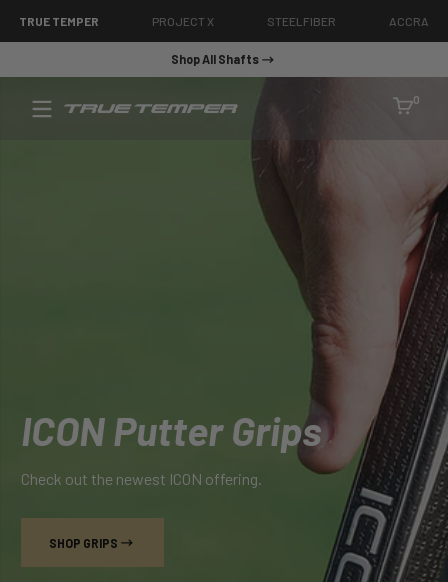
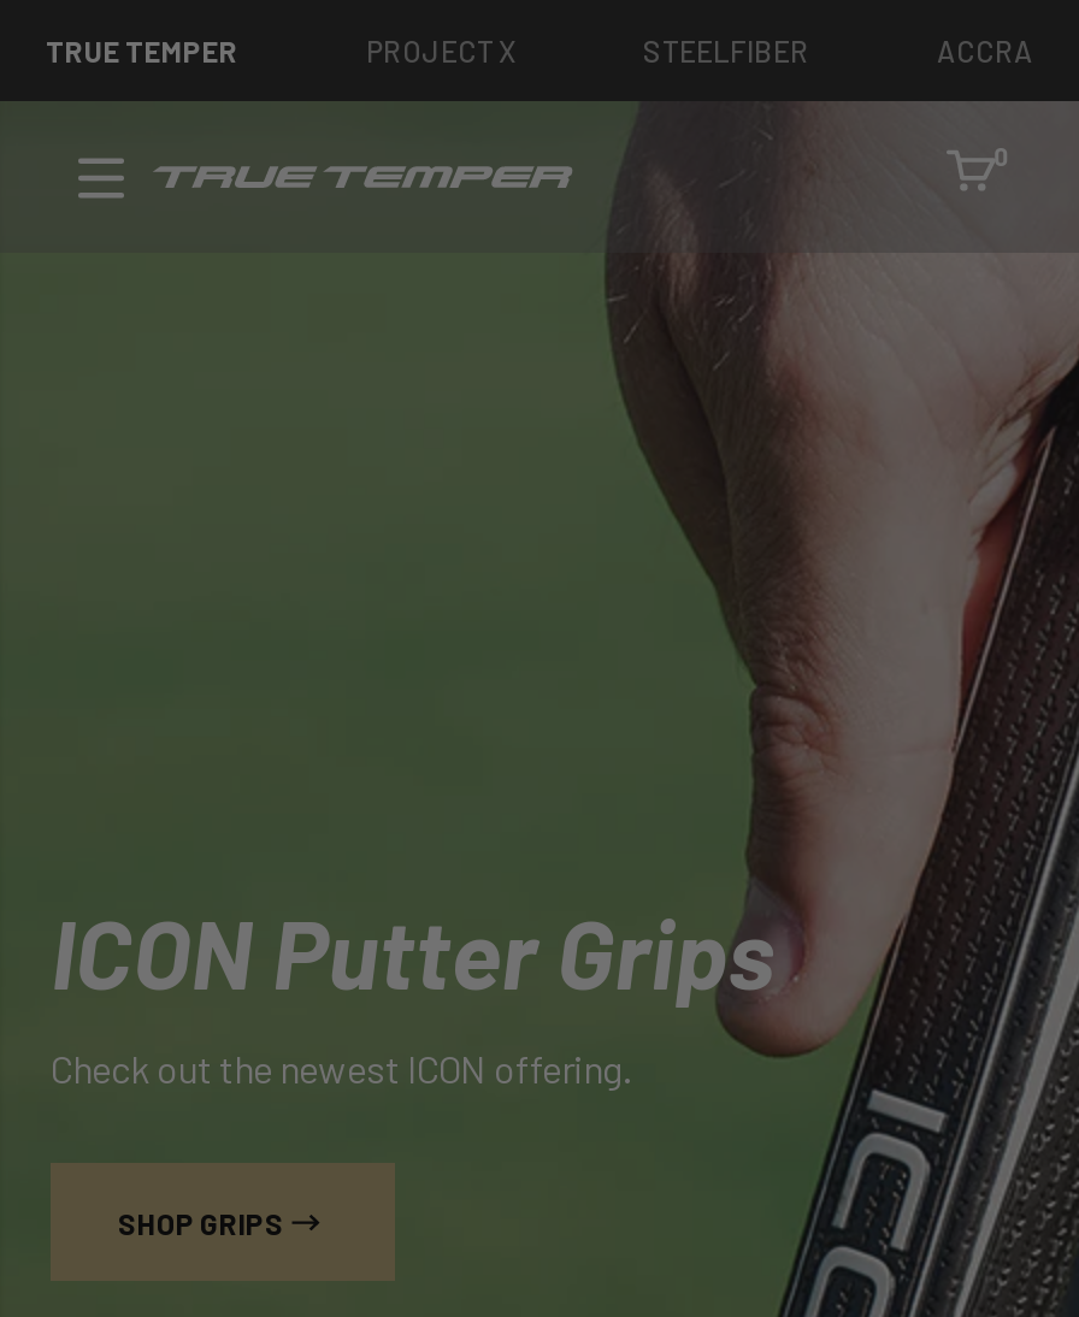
[171,52,259,66] Shop All Shafts -> none

